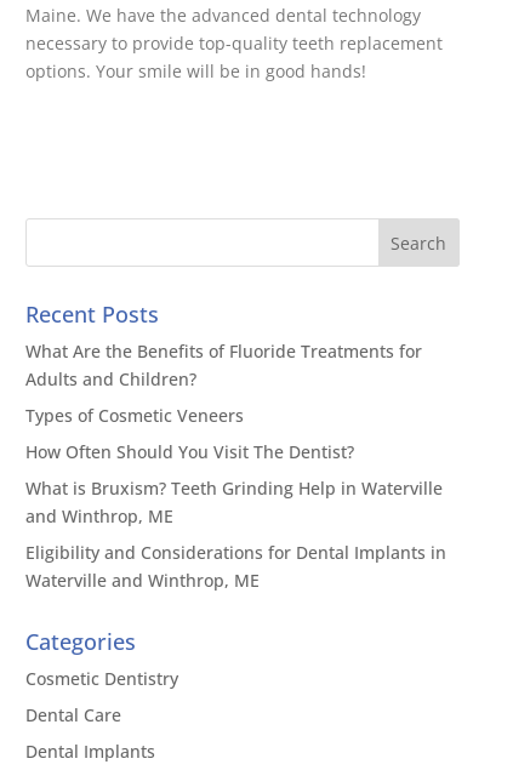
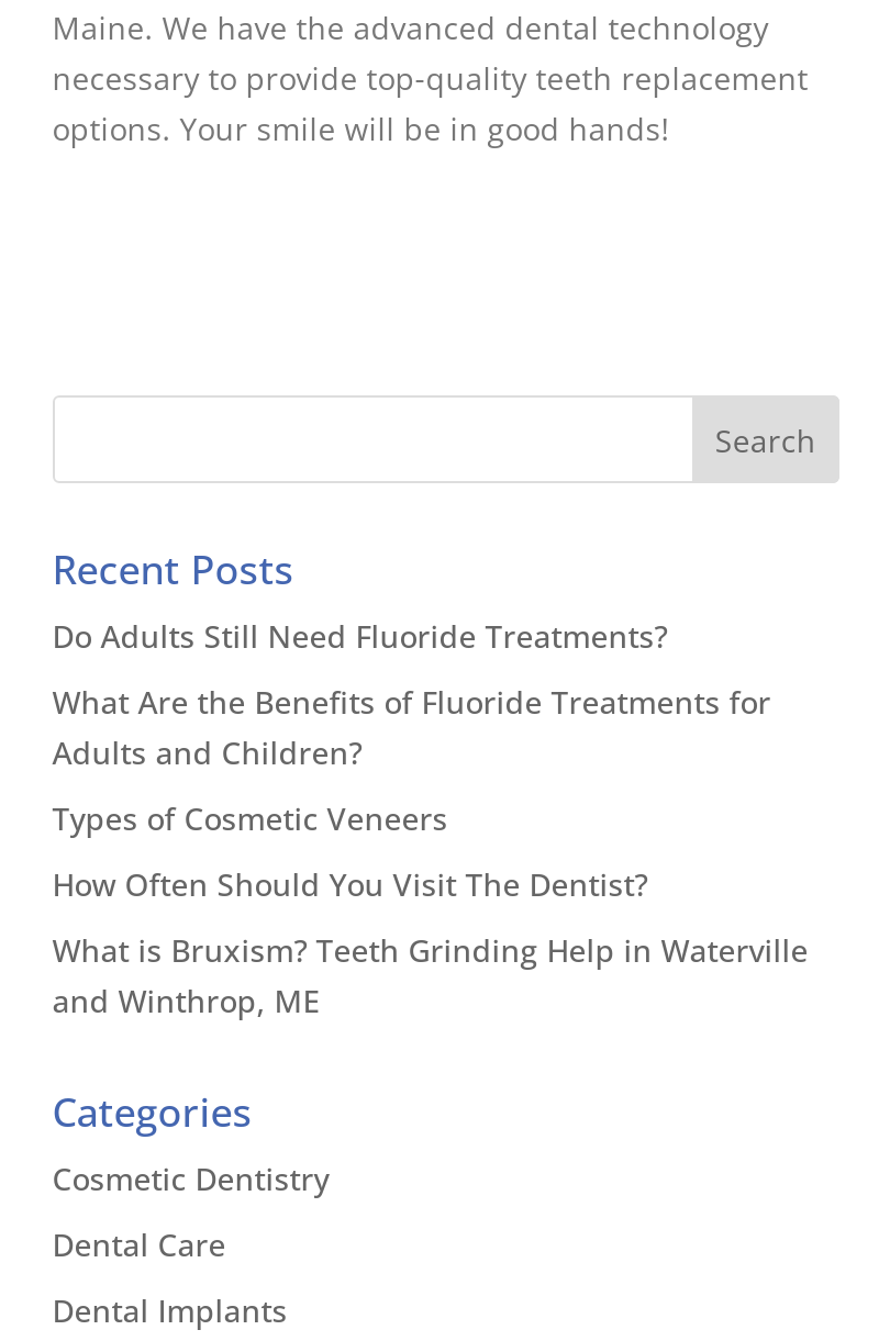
none -> [52,615,668,657] Do Adults Still Need Fluoride Treatments?
moved [25,339,442,527] -> [52,681,808,1021]: What Are the Benefits of Fluoride Treatments for | Adults and Children? | Types of Cosmetic Veneers | How Often Should You Visit The Dentist? | What is Bruxism? Teeth Grinding Help in Waterville | and Winthrop, ME
[25,541,446,592] Eligibility and Considerations for Dental Implants in | Waterville and Winthrop, ME -> none

